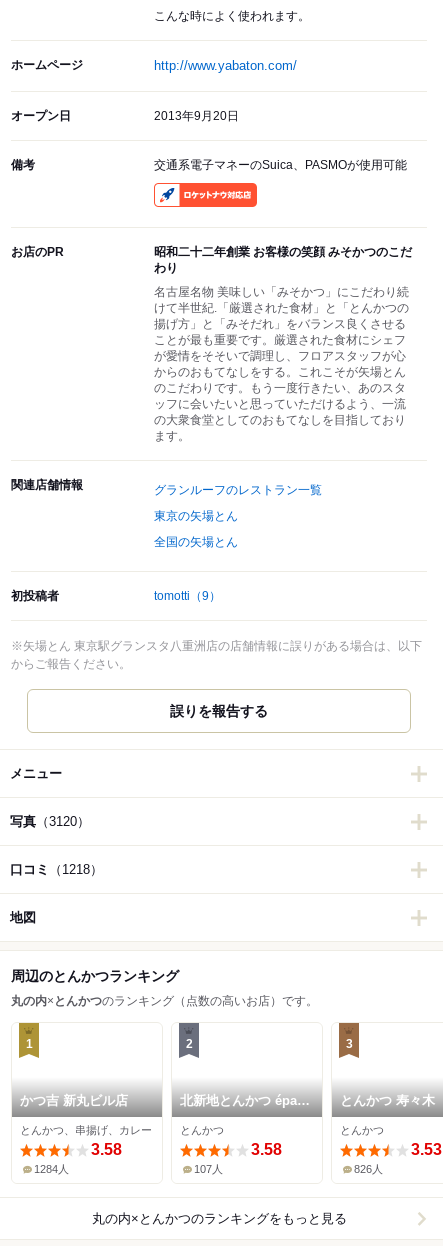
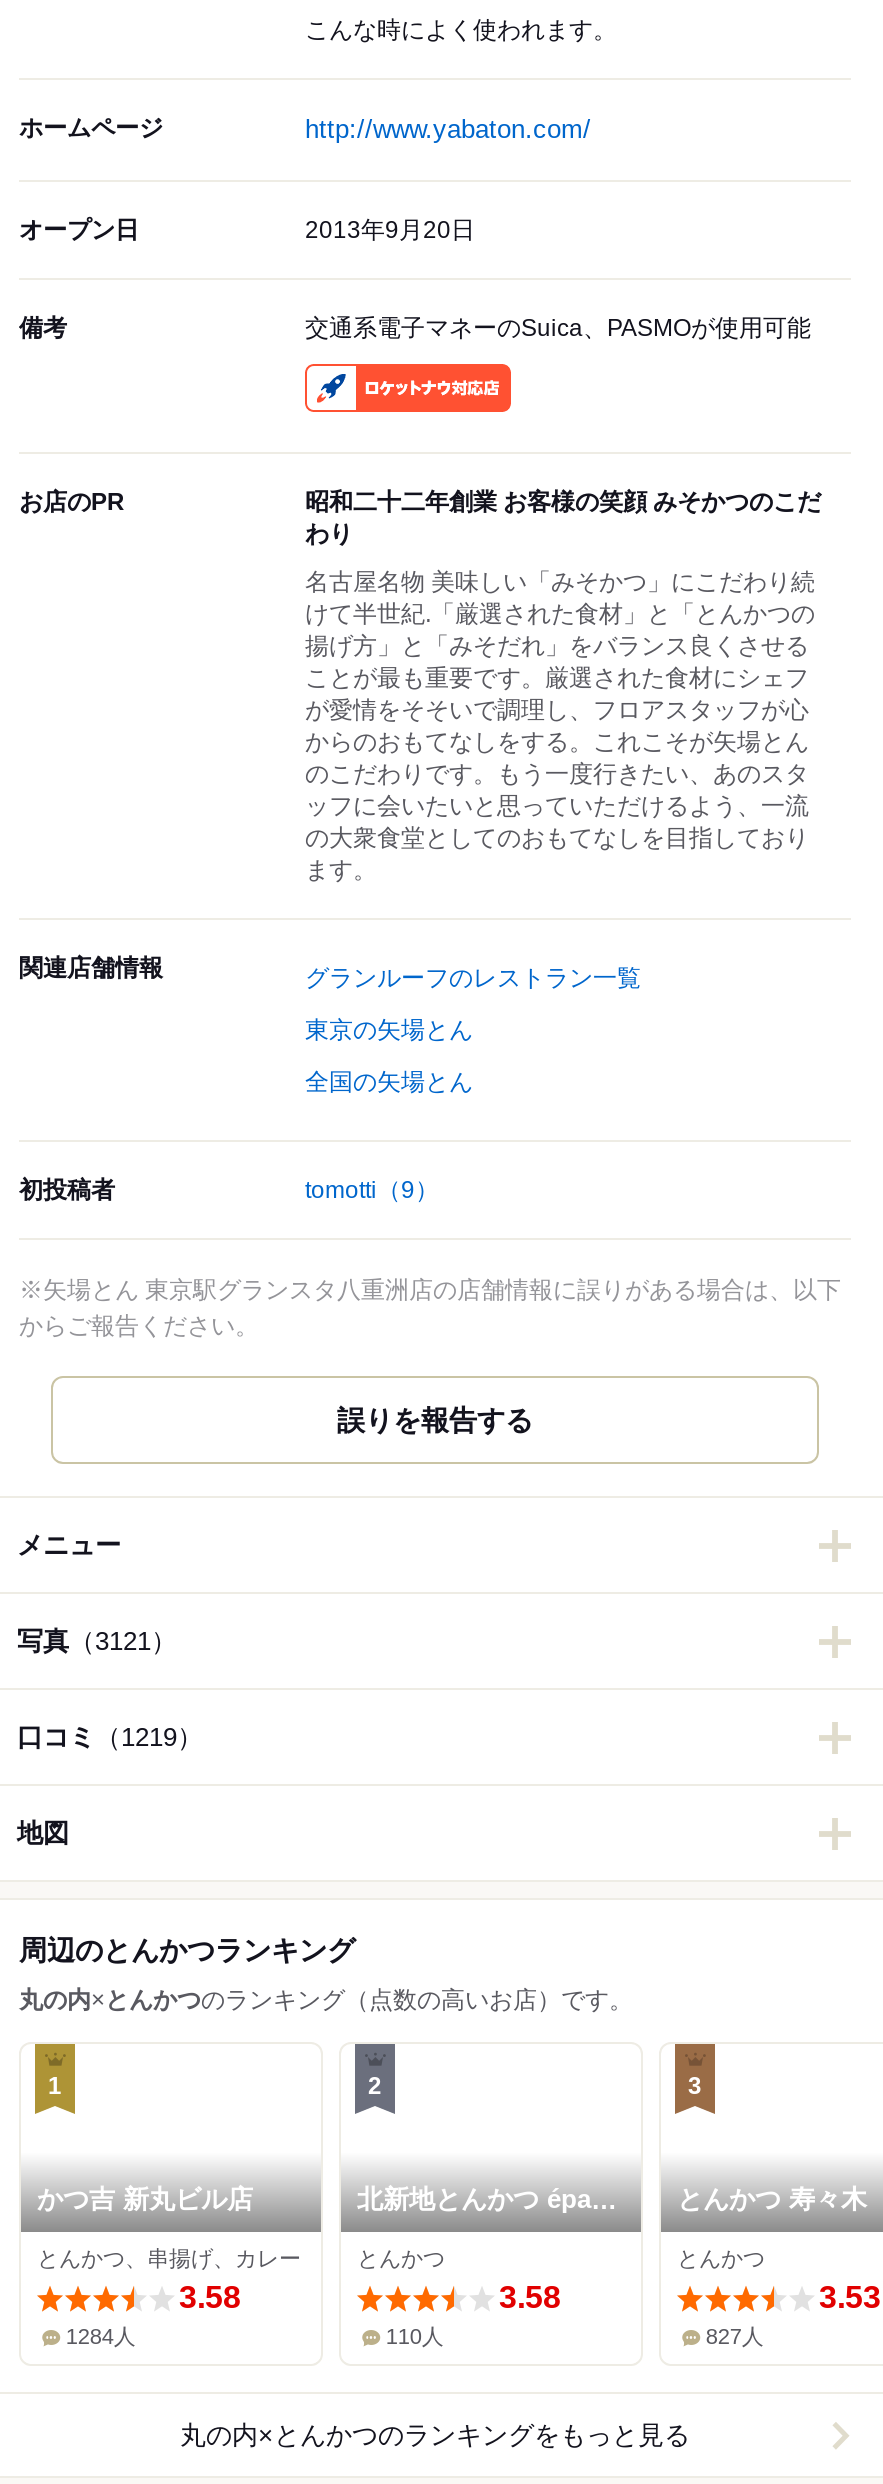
[10,814,90,829] 写真（3120） -> [17,1627,177,1657] 写真（3121）
[10,862,103,877] 口コミ（1218） -> [17,1723,203,1753] 口コミ（1219）
[194,1163,223,1175] 107人 -> [386,2325,444,2349] 110人
[354,1163,383,1175] 826人 -> [706,2325,764,2349] 827人

